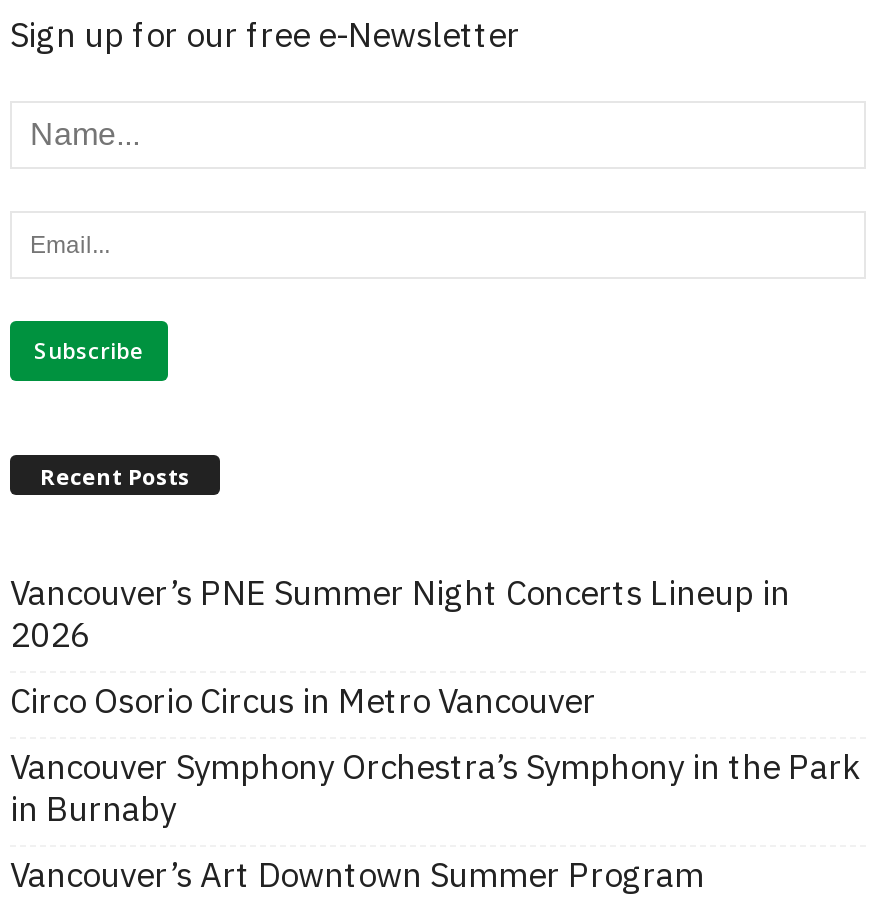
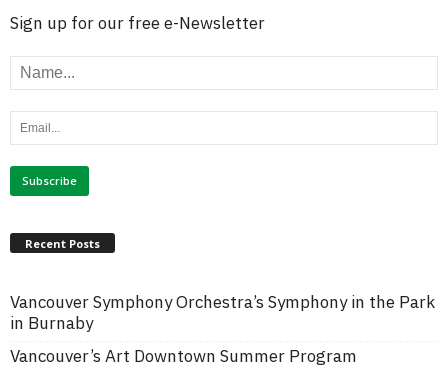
[10,572,790,724] Vancouver’s PNE Summer Night Concerts Lineup in | 2026 | Circo Osorio Circus in Metro Vancouver -> none

